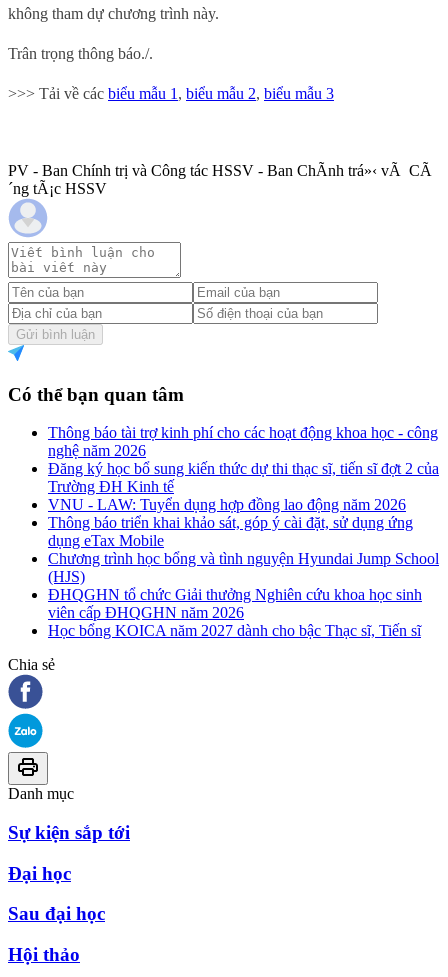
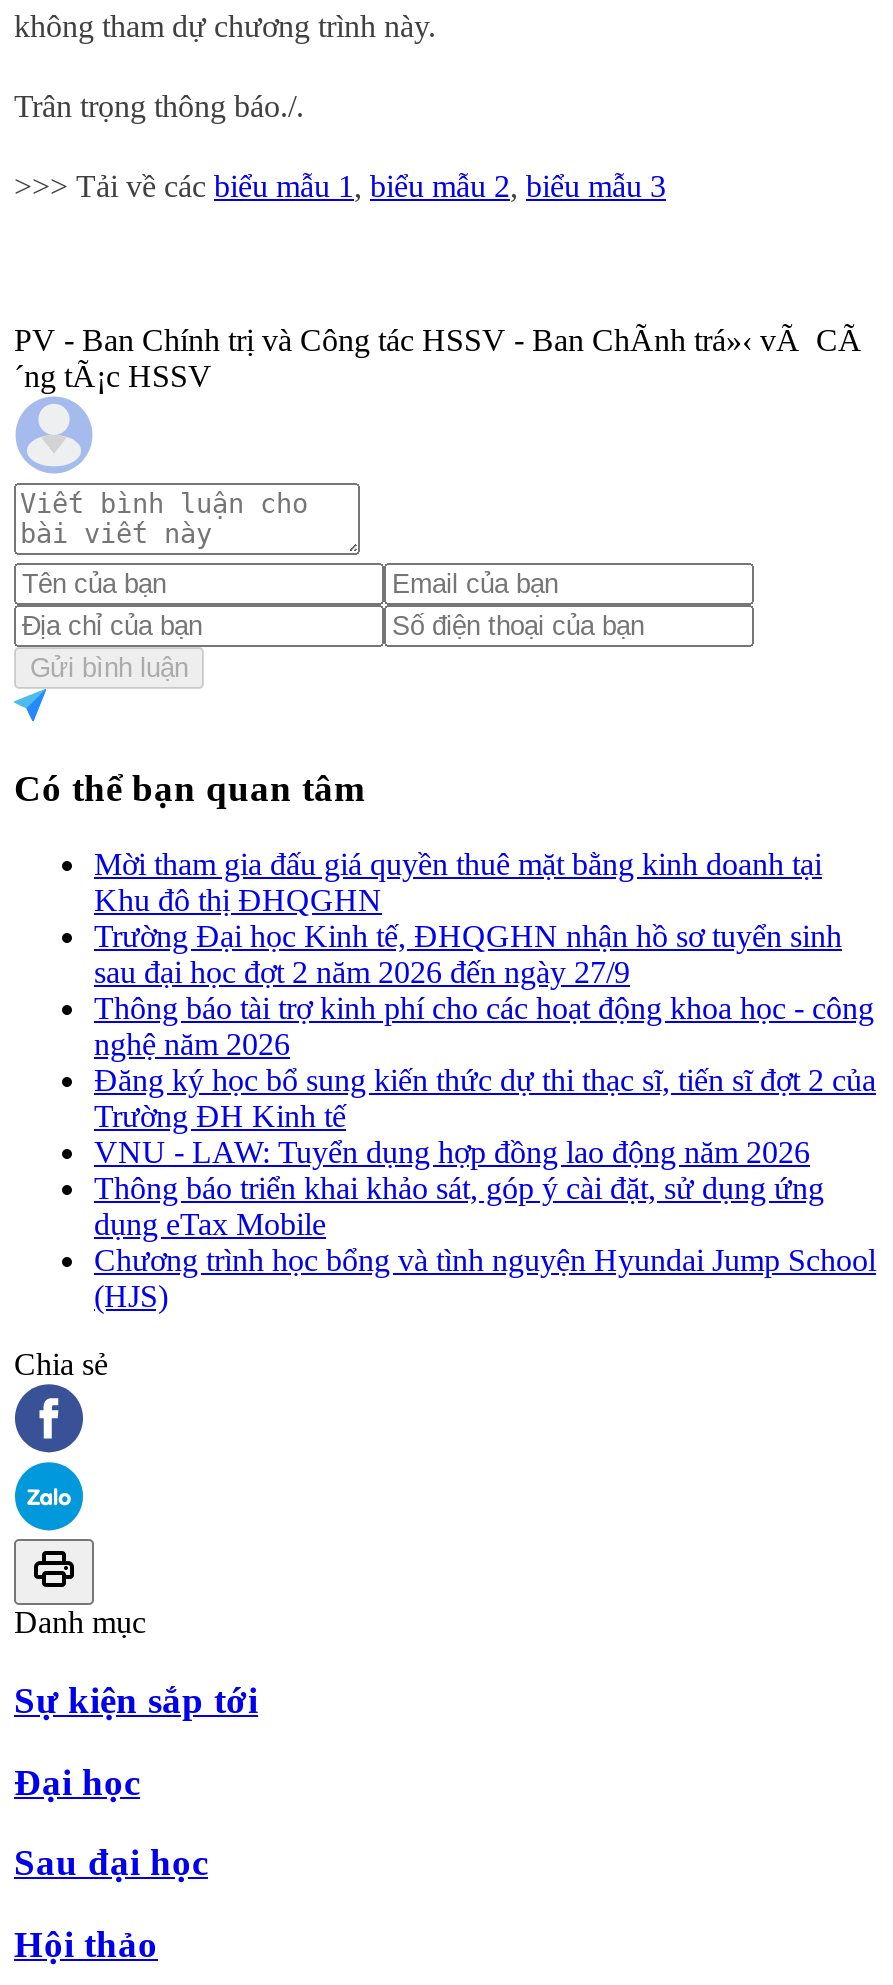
none -> [94,848,842,990] Mời tham gia đấu giá quyền thuê mặt bằng kinh doanh tại | Khu đô thị ĐHQGHN | Trường Đại học Kinh tế, ĐHQGHN nhận hồ sơ tuyển sinh | sau đại học đợt 2 năm 2026 đến ngày 27/9
moved [48,424,439,585] -> [94,992,876,1314]: Thông báo tài trợ kinh phí cho các hoạt động khoa học - công | nghệ năm 2026 | Đăng ký học bổ sung kiến thức dự thi thạc sĩ, tiến sĩ đợt 2 của | ... | Chương trình học bổng và tình nguyện Hyundai Jump School | (HJS)
[48,586,422,639] ĐHQGHN tổ chức Giải thưởng Nghiên cứu khoa học sinh | viên cấp ĐHQGHN năm 2026 | Học bổng KOICA năm 2027 dành cho bậc Thạc sĩ, Tiến sĩ -> none

